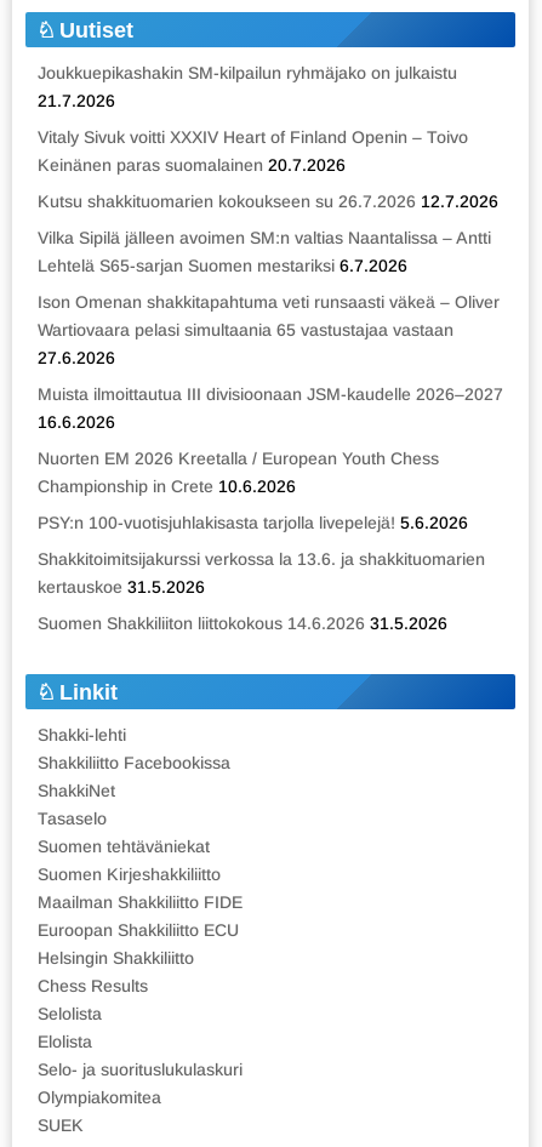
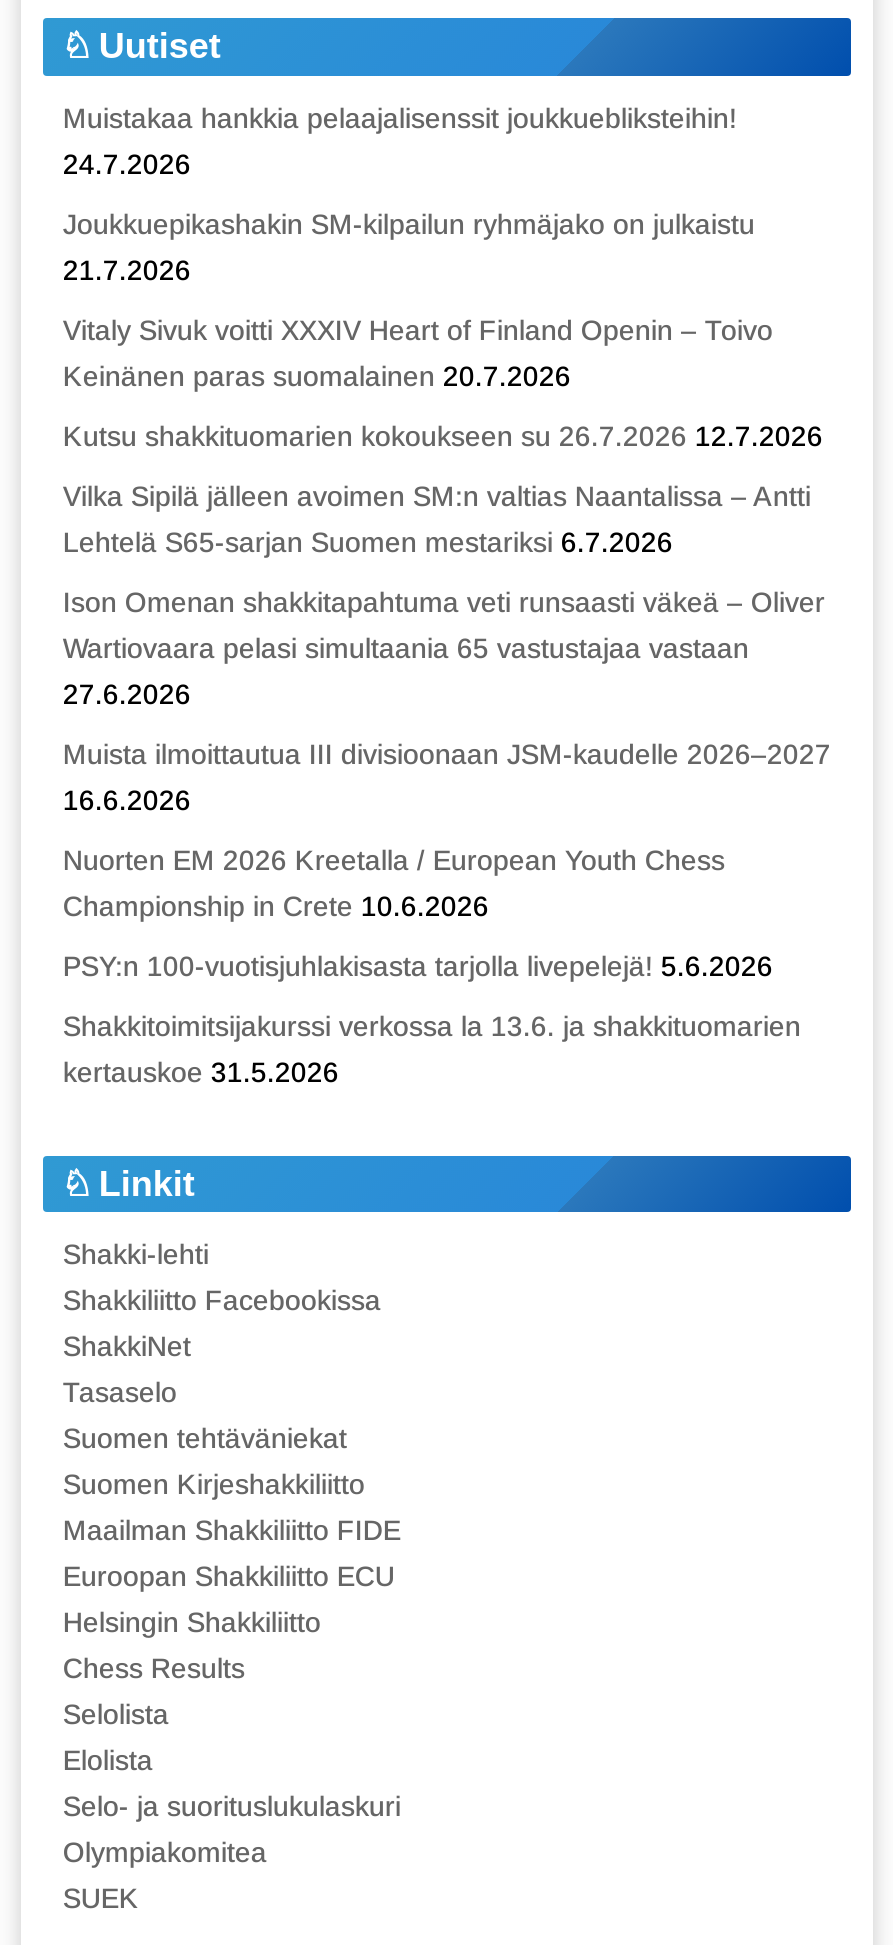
none -> [63,101,737,179] Muistakaa hankkia pelaajalisenssit joukkuebliksteihin! | 24.7.2026
moved [37,63,503,597] -> [63,207,831,1087]: Joukkuepikashakin SM-kilpailun ryhmäjako on julkaistu | 21.7.2026 | Vitaly Sivuk voitti XXXIV Heart of Finland Openin – Toivo | ... | Shakkitoimitsijakurssi verkossa la 13.6. ja shakkituomarien | kertauskoe 31.5.2026
[37,614,447,633] Suomen Shakkiliiton liittokokous 14.6.2026 31.5.2026 -> none

